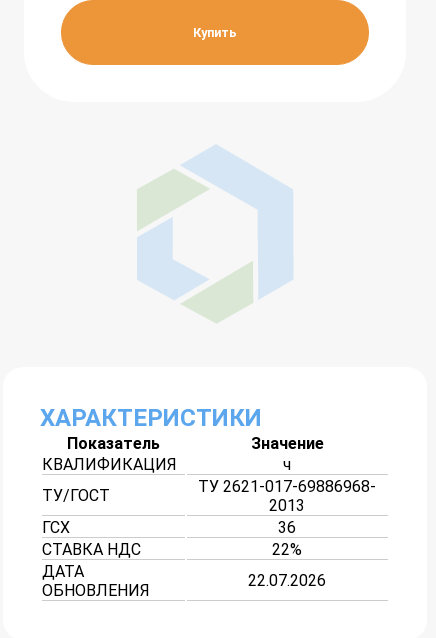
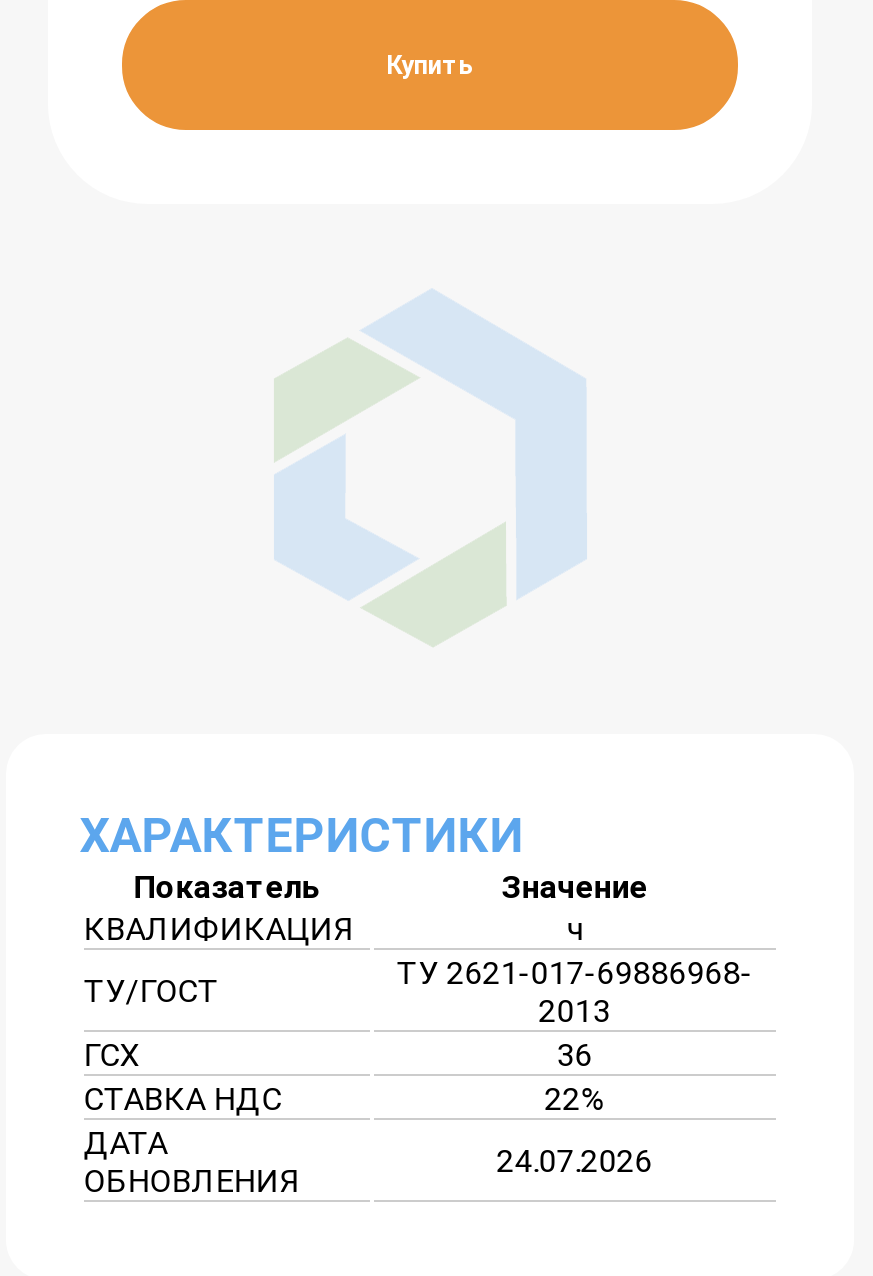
[248,571,326,590] 22.07.2026 -> [497,1142,653,1180] 24.07.2026

